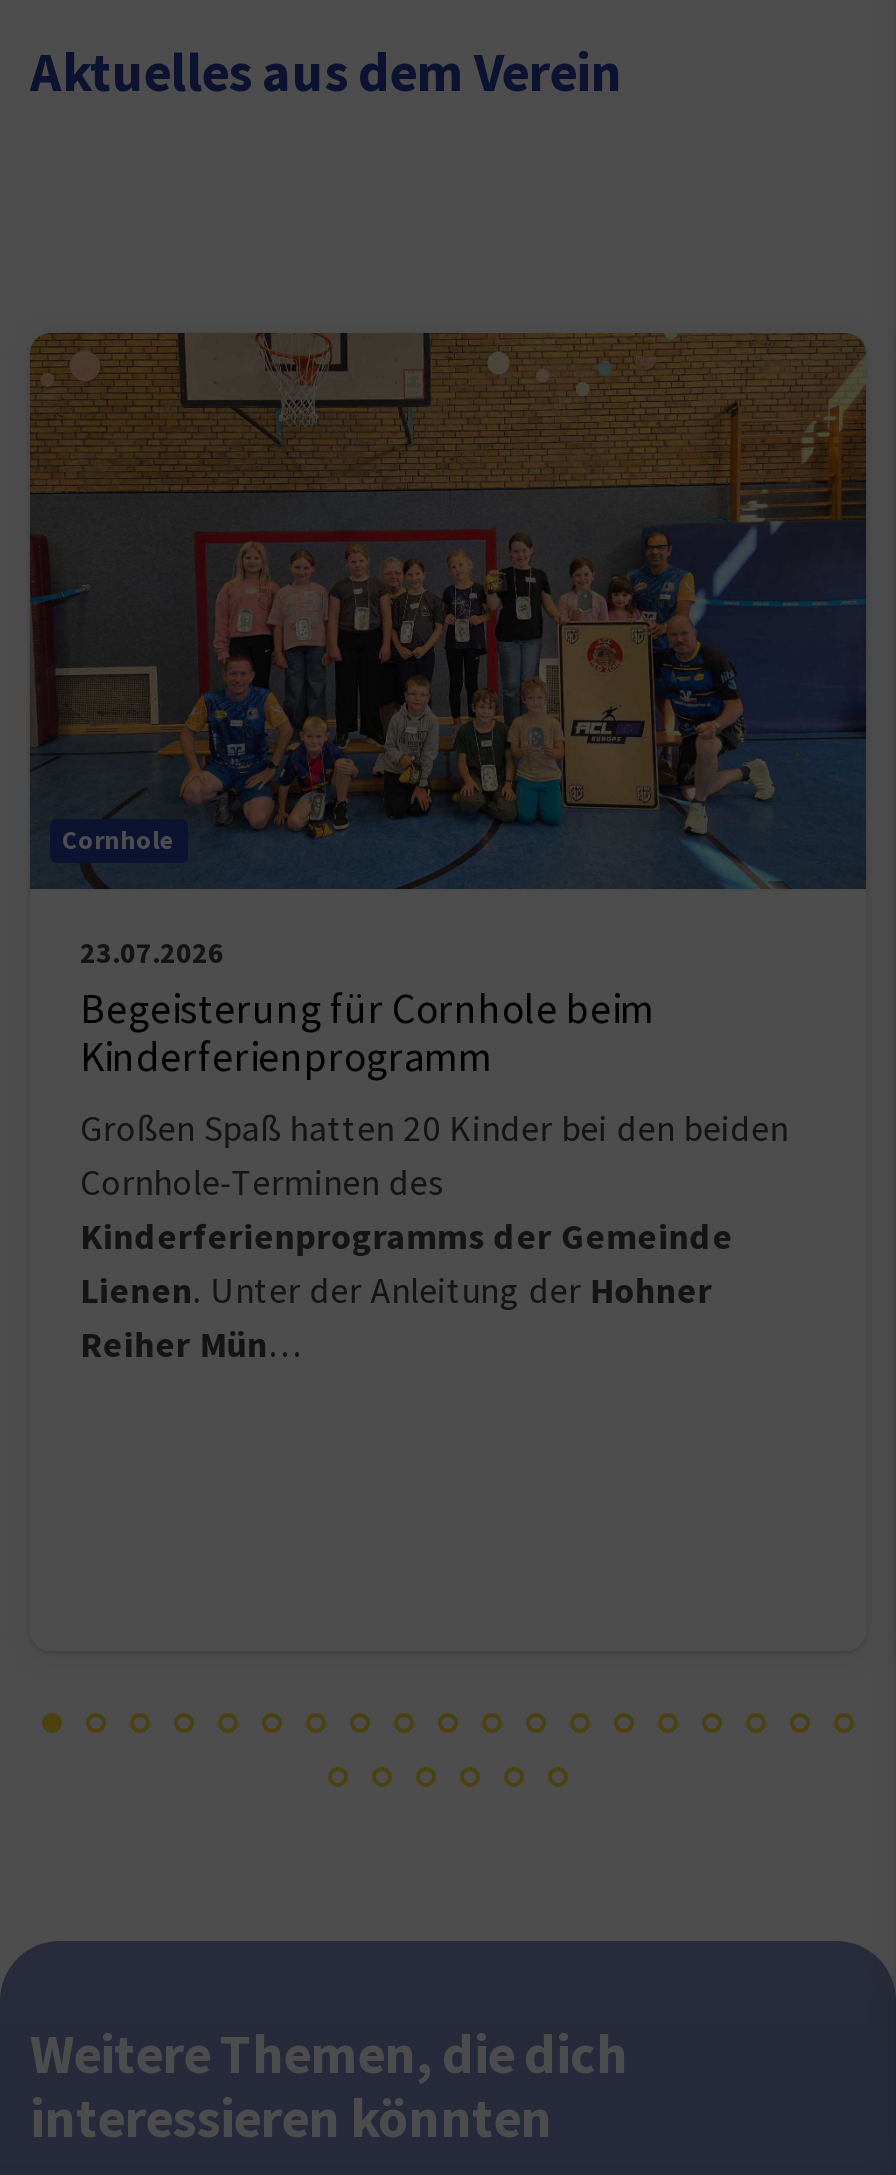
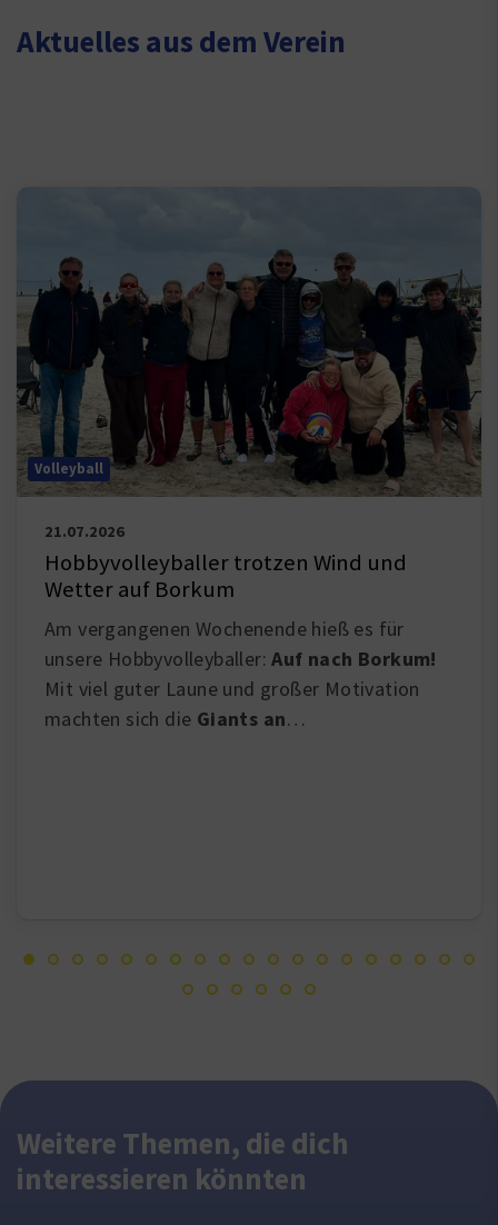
[28,331,868,891] [image] | Cornhole -> [17,187,482,498] [image] | Volleyball
[80,935,788,1367] 23.07.2026 | Begeisterung für Cornhole beim | Kinderferienprogramm | Großen Spaß hatten 20 Kinder bei den beiden | Cornhole-Terminen des | Kinderferienprogramms der Gemeinde | Lienen. Unter der Anleitung der Hohner | Reiher Mün … -> [44,521,437,731] 21.07.2026 | Hobbyvolleyballer trotzen Wind und | Wetter auf Borkum | Am vergangenen Wochenende hieß es für | unsere Hobbyvolleyballer: Auf nach Borkum! | Mit viel guter Laune und großer Motivation | machten sich die Giants an …

